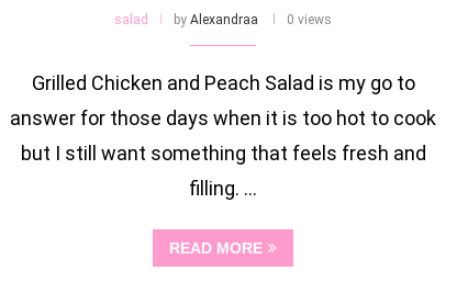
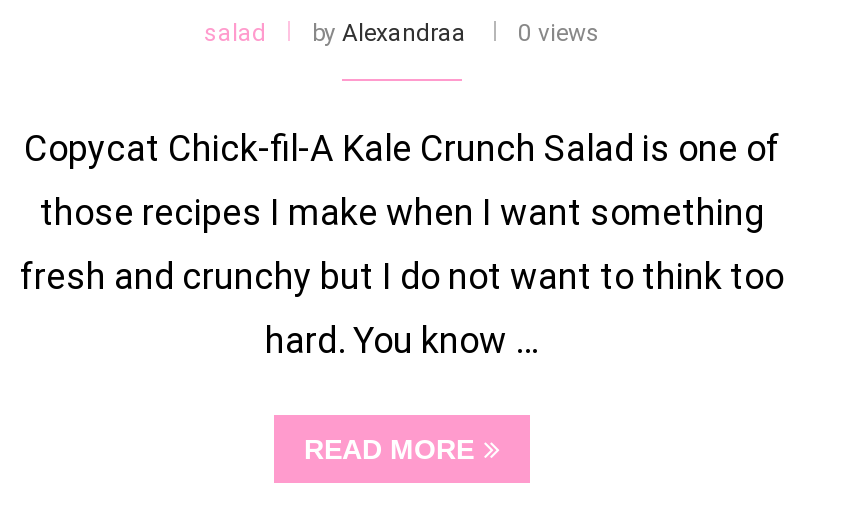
[31,71,415,94] Grilled Chicken and Peach Salad is my go to -> [24,127,780,169] Copycat Chick-fil-A Kale Crunch Salad is one of
[10,107,436,130] answer for those days when it is too hot to cook -> [40,191,764,233] those recipes I make when I want something
[20,142,426,165] but I still want something that feels fresh and -> [20,255,784,297] fresh and crunchy but I do not want to think too
[189,177,257,200] filling. … -> [265,319,539,361] hard. You know …

